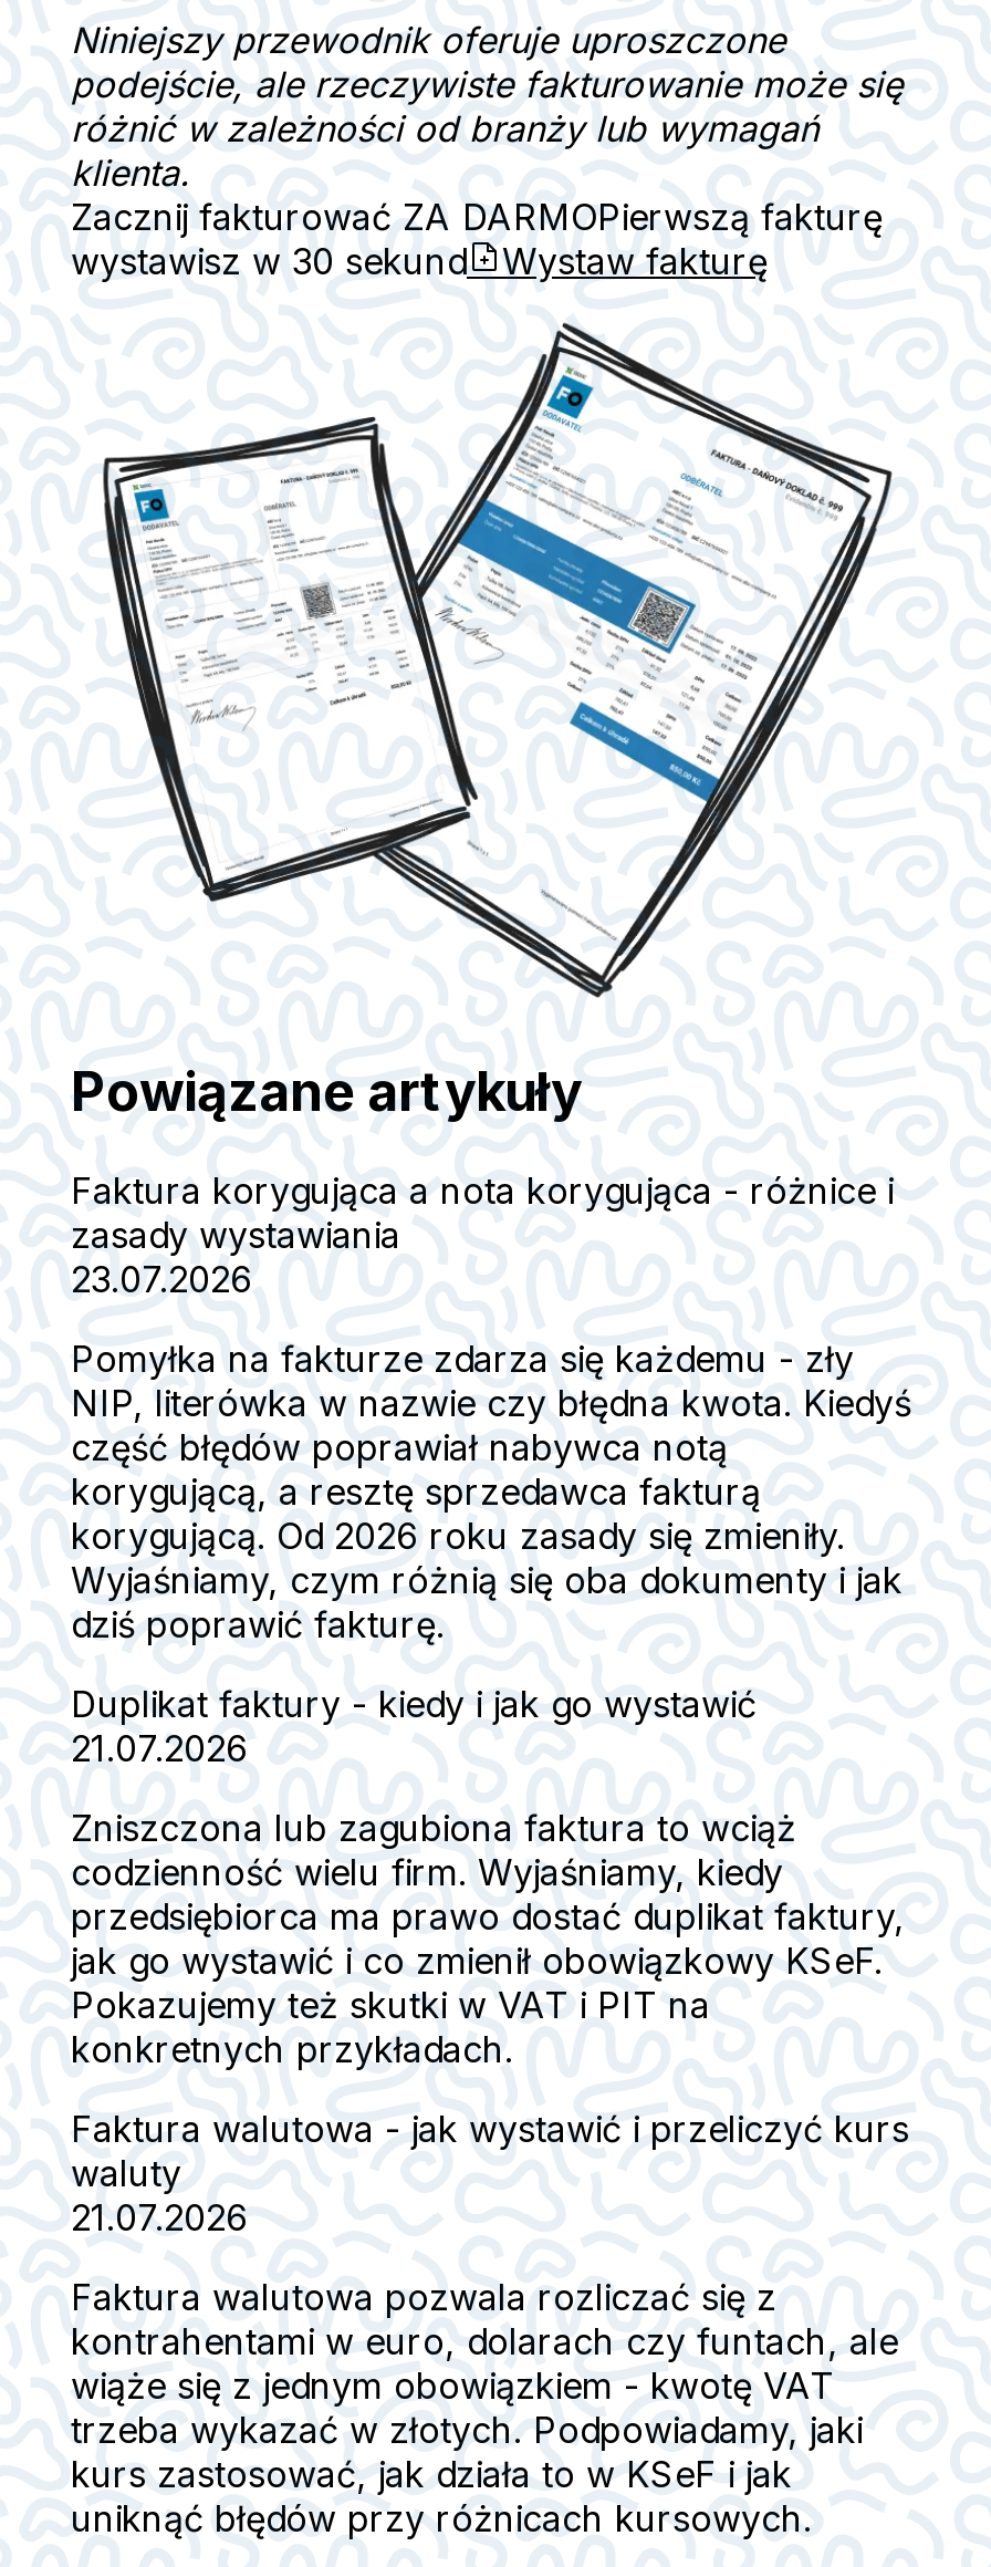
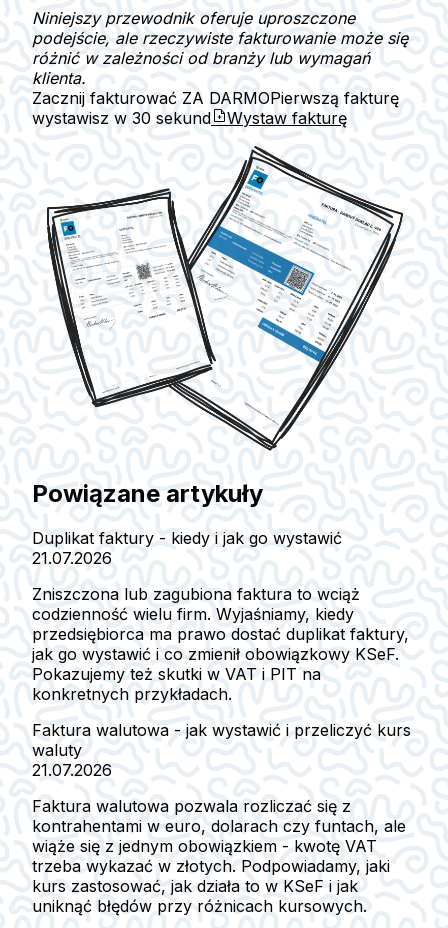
[71,1168,911,1646] Faktura korygująca a nota korygująca - różnice i | zasady wystawiania | 23.07.2026 | Pomyłka na fakturze zdarza się każdemu - zły | NIP, literówka w nazwie czy błędna kwota. Kiedyś | część błędów poprawiał nabywca notą | korygującą, a resztę sprzedawca fakturą | korygującą. Od 2026 roku zasady się zmieniły. | Wyjaśniamy, czym różnią się oba dokumenty i jak | dziś poprawić fakturę. -> none

